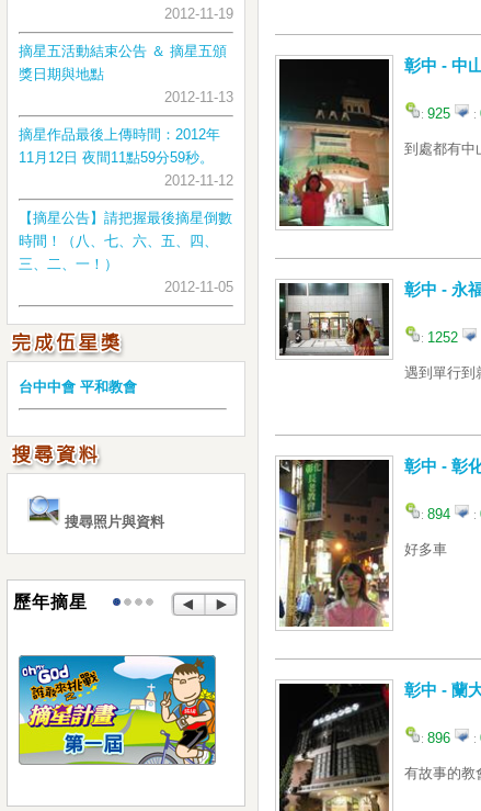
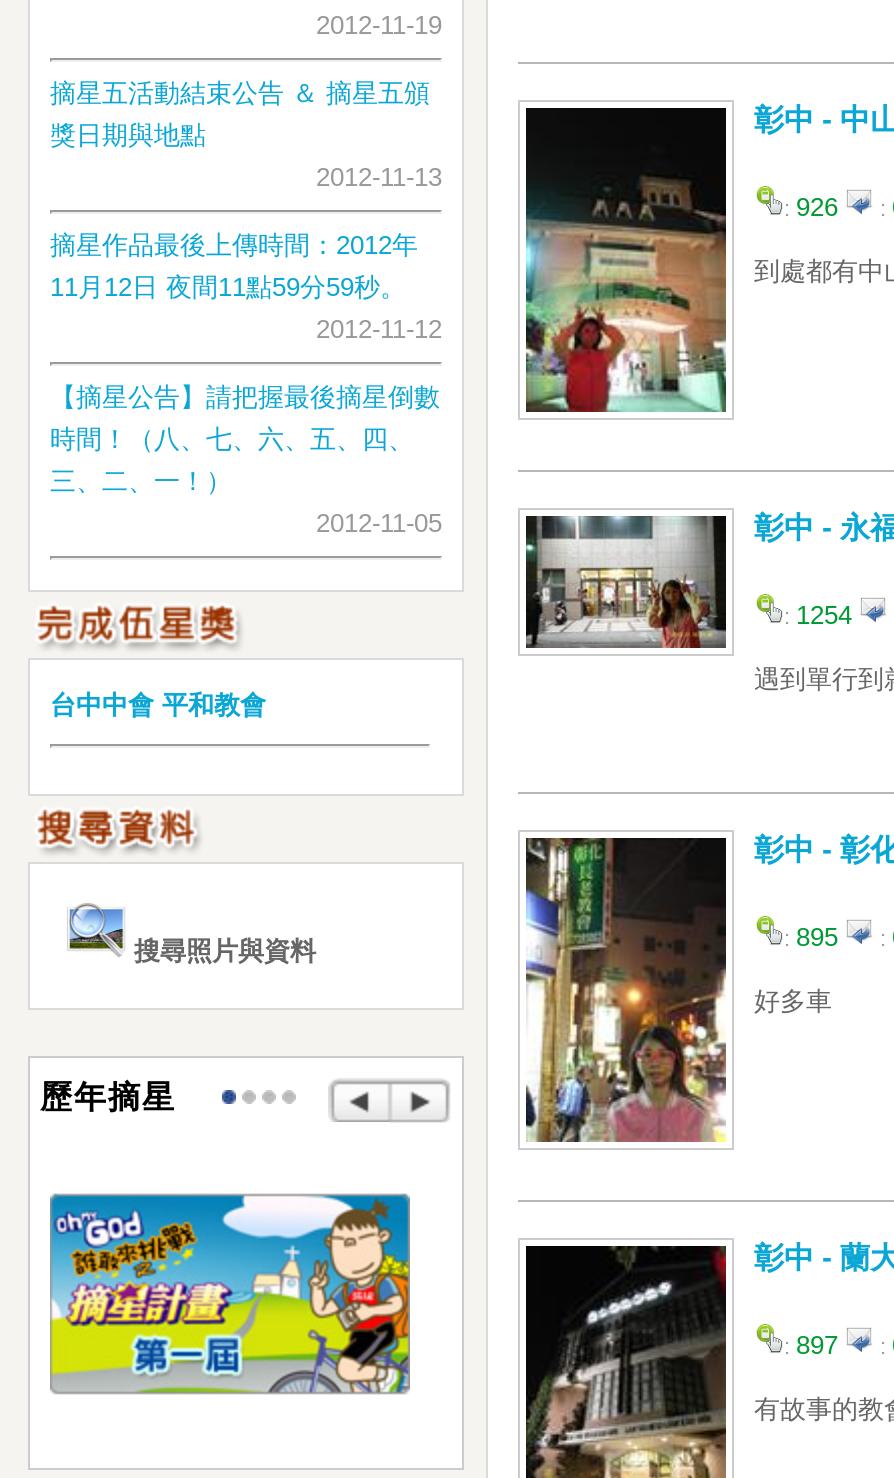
[421,105,450,122] : 925 -> [784,192,838,222] : 926
[421,329,458,346] : 1252 -> [784,600,852,630] : 1254
[421,506,450,522] : 894 -> [784,922,838,952] : 895
[421,730,450,746] : 896 -> [784,1330,838,1360] : 897

